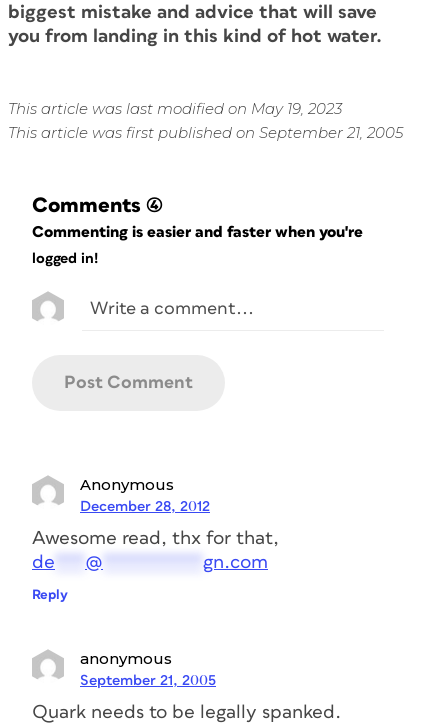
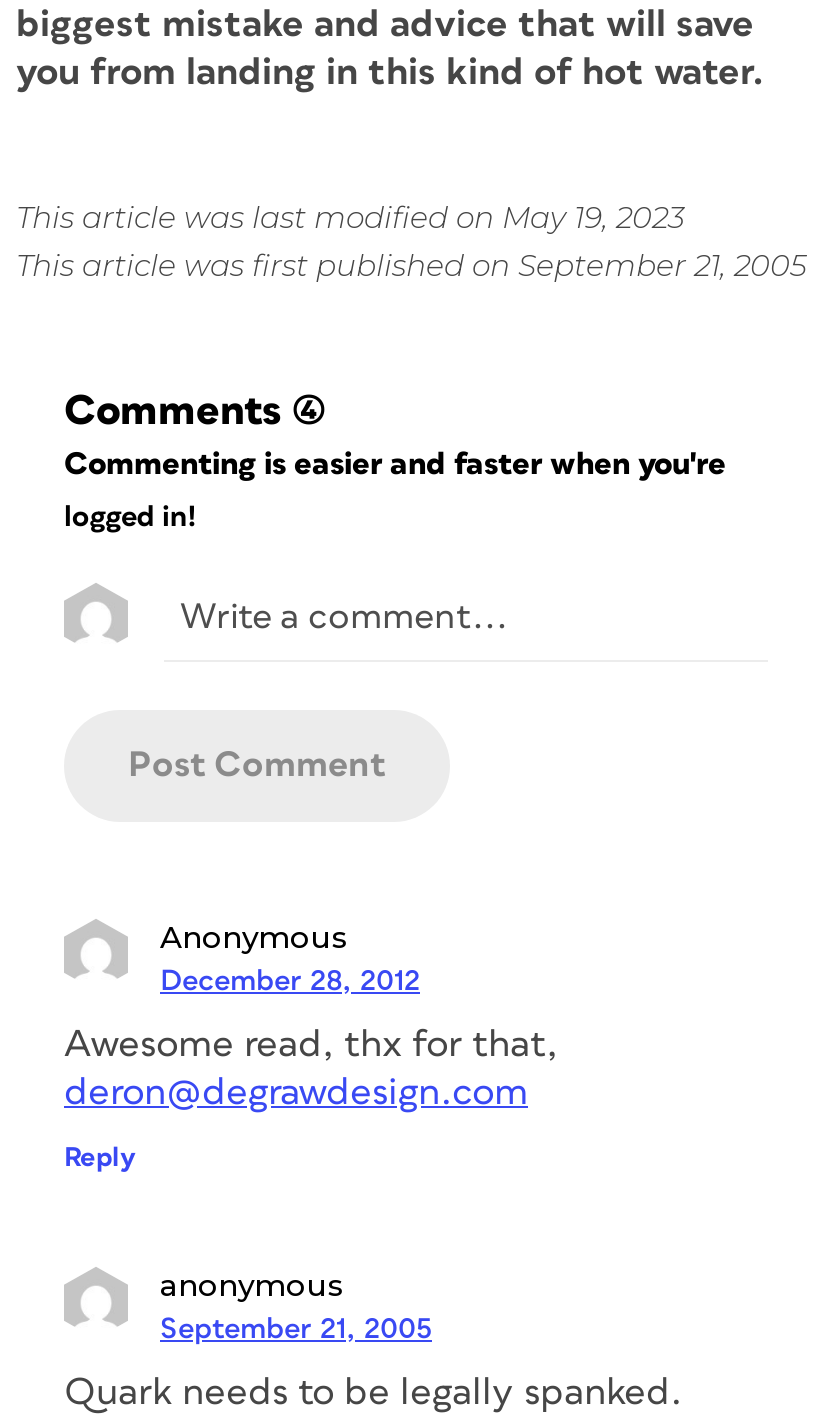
[32,553,268,572] de *** @ ********** gn.com -> [64,1075,528,1113] deron@degrawdesign.com

